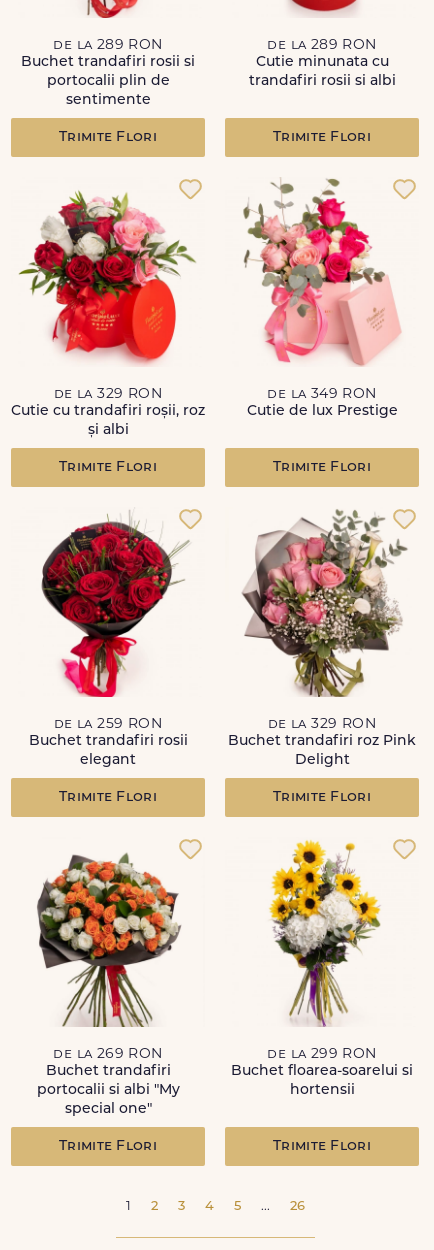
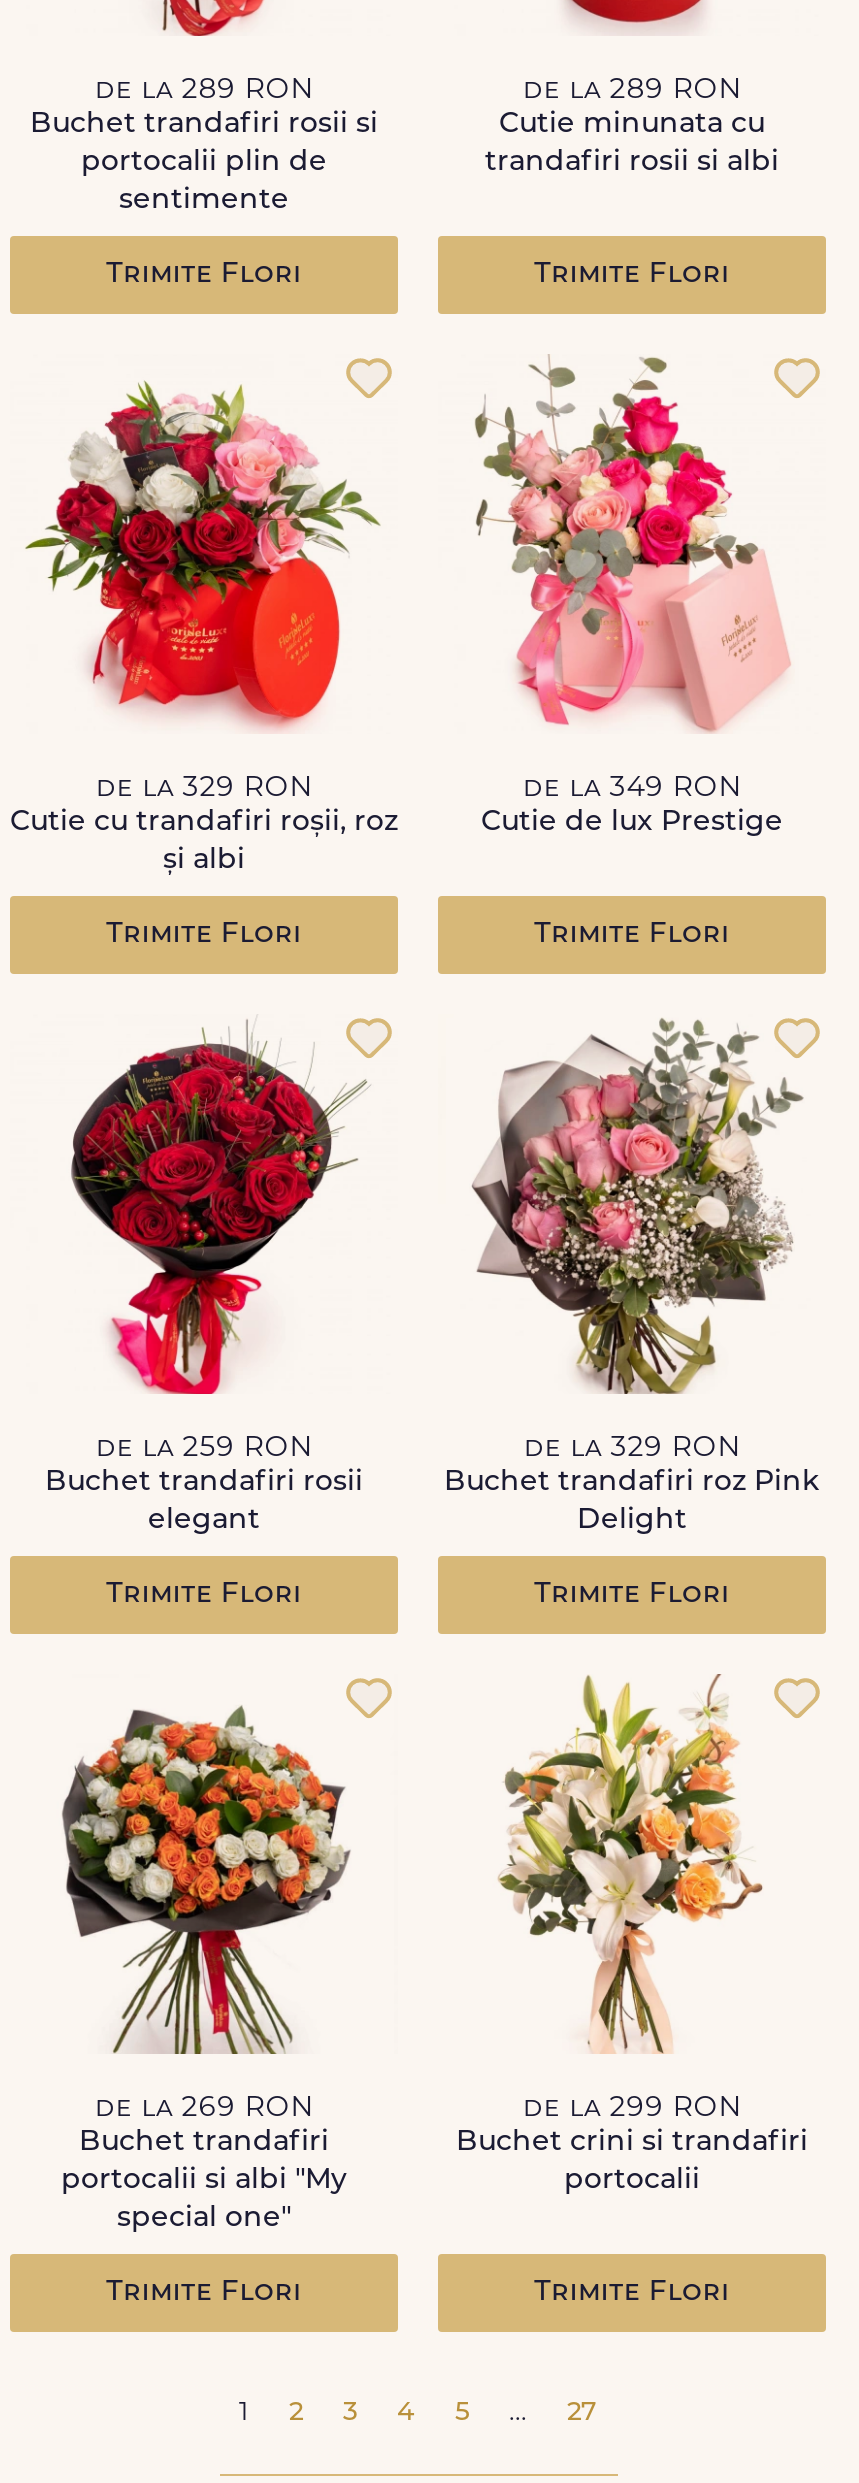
[231,838,413,1098] [image] | Buchet floarea-soarelui si | hortensii -> [456,1674,808,2196] [image] | Buchet crini si trandafiri | portocalii
[289,1200,304,1213] 26 -> [567,2400,597,2426] 27

